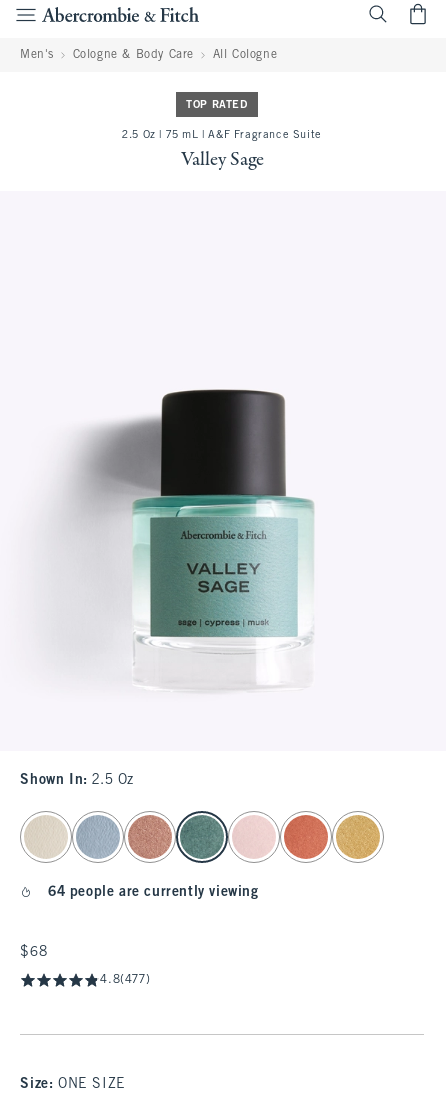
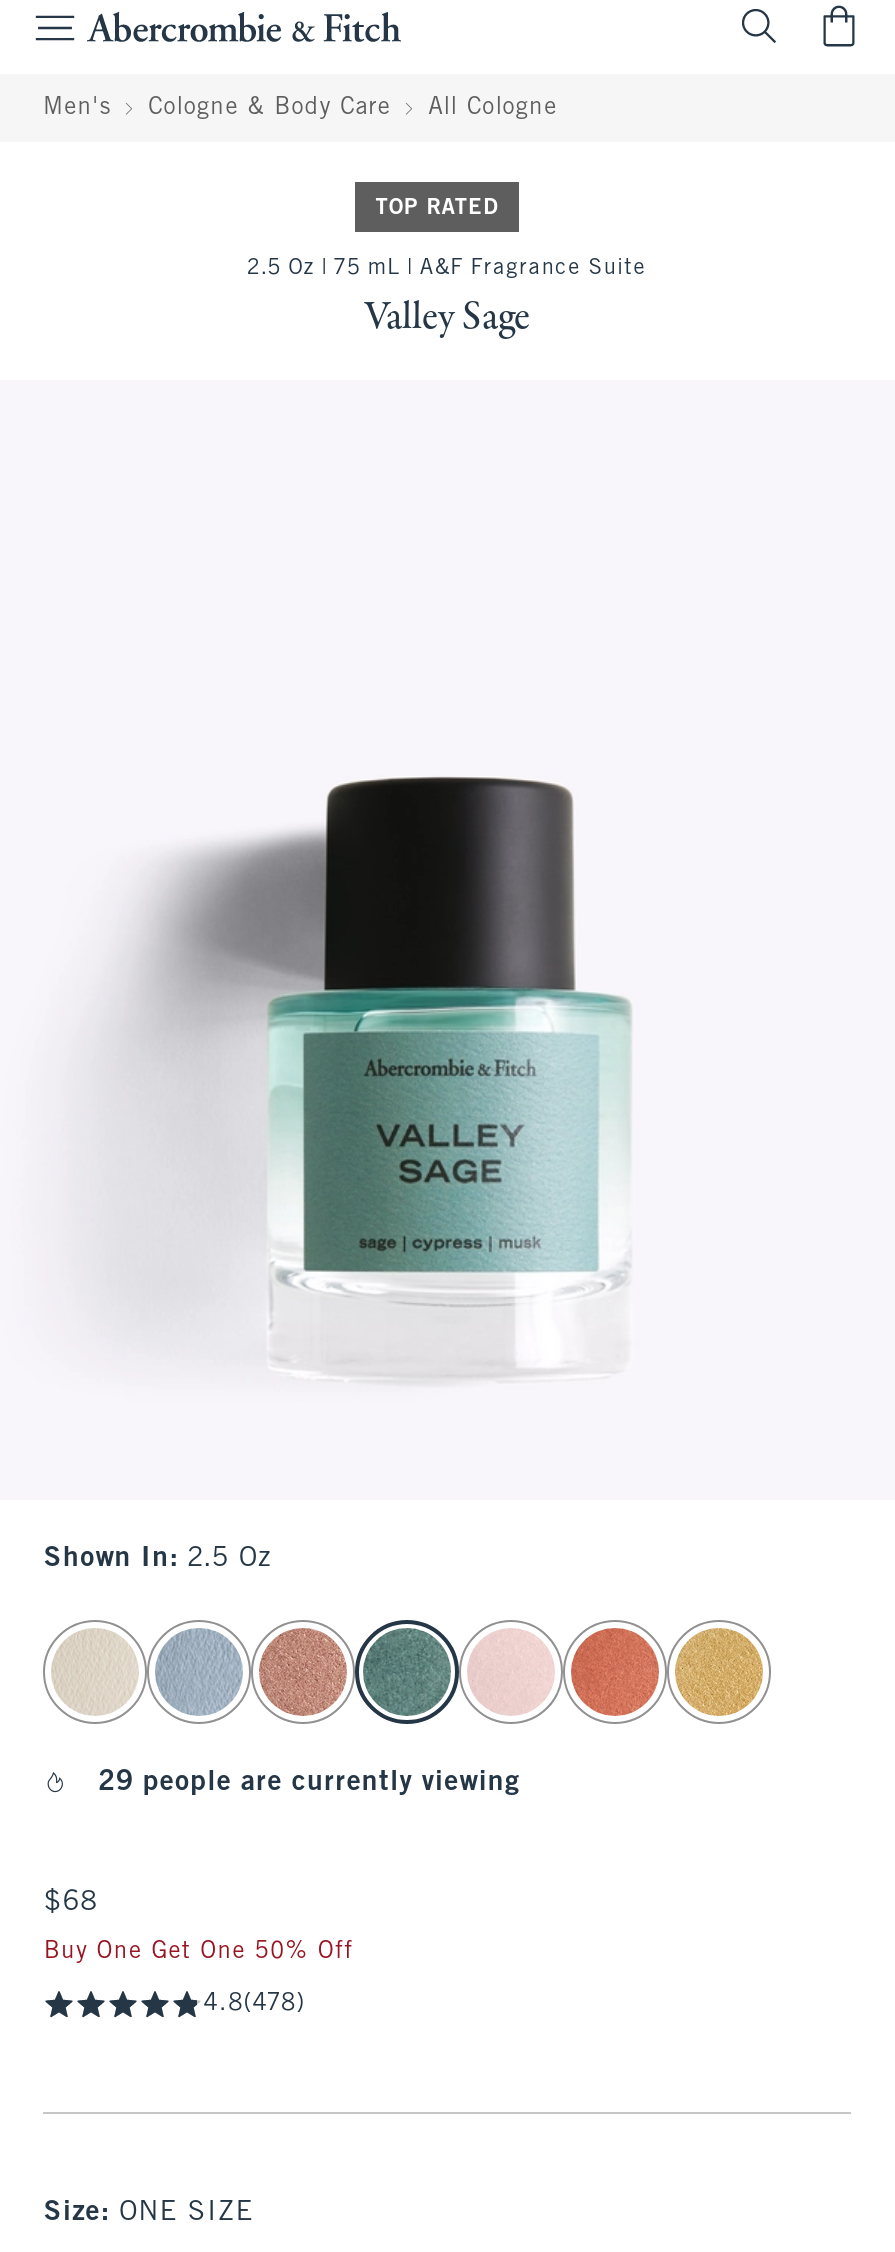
[48,886,259,899] 64 people are currently viewing -> [99,1770,520,1796] 29 people are currently viewing
[100,974,150,986] 4.8(477) -> [44,1940,353,2016] Buy One Get One 50% Off | 4.8(478)

